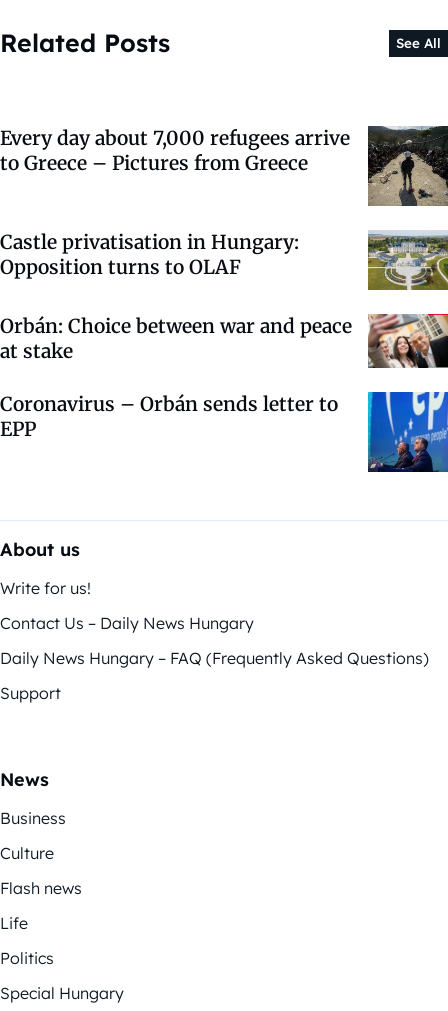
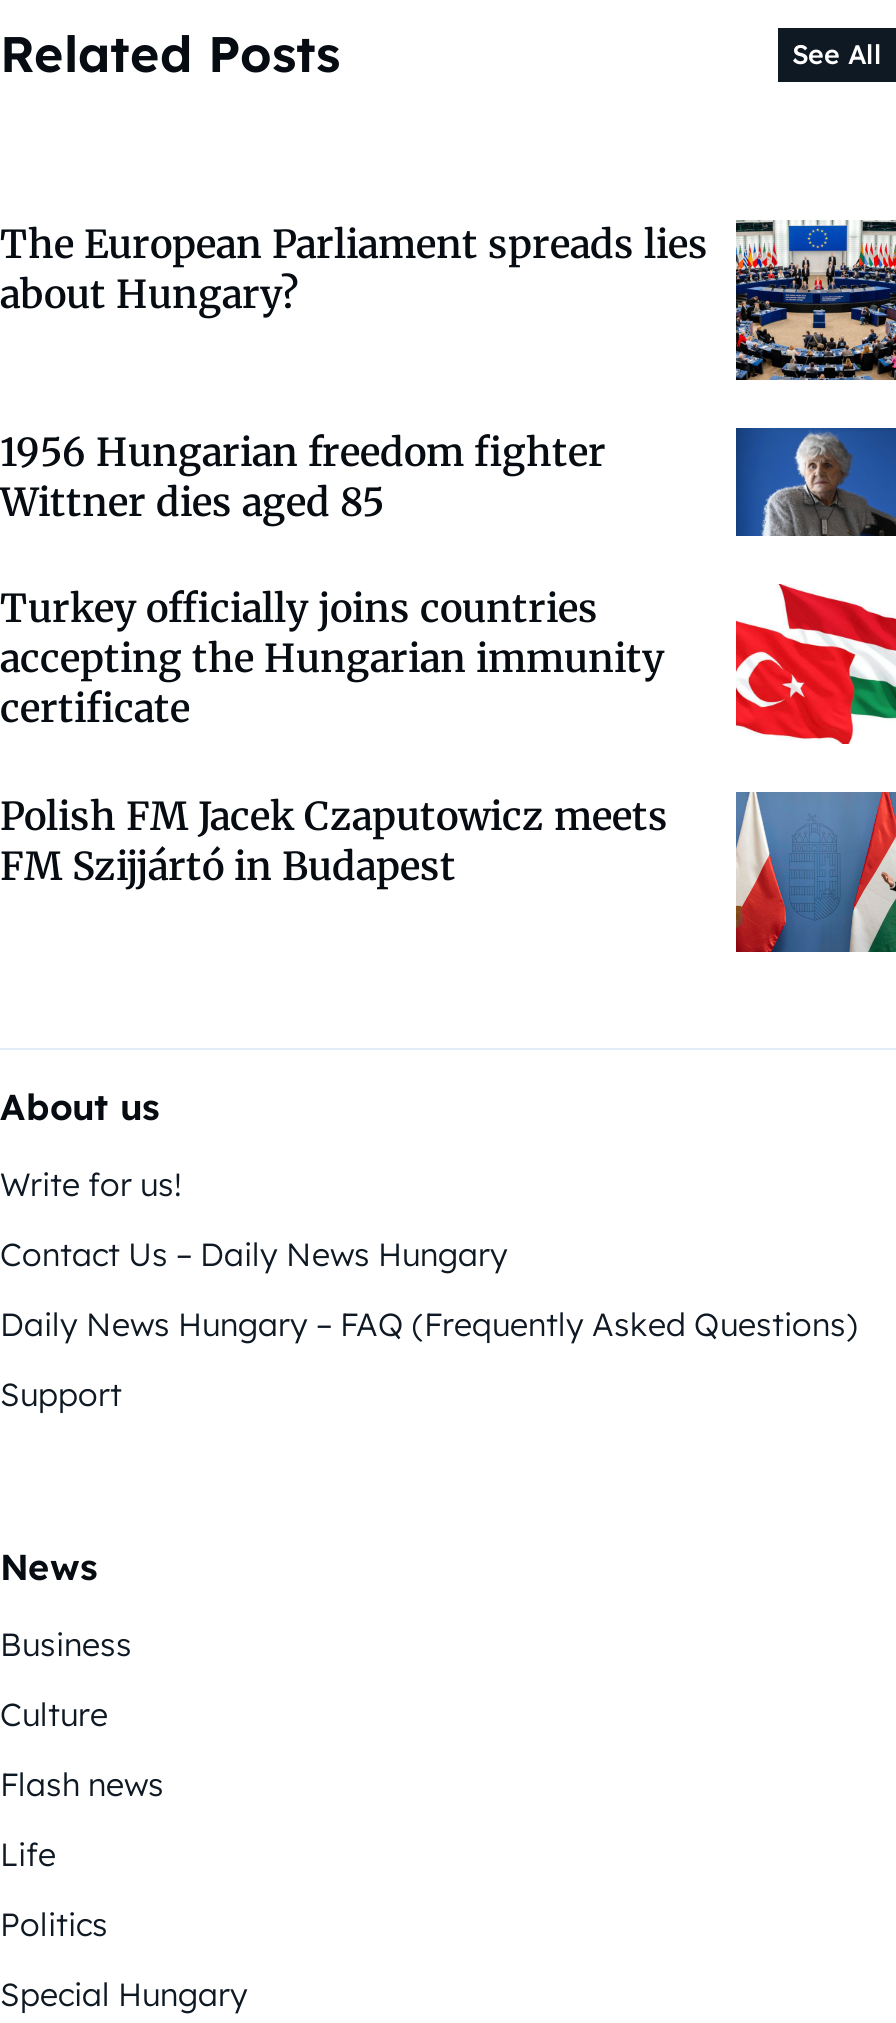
[0,125,445,207] [image] | Every day about 7,000 refugees arrive | to Greece – Pictures from Greece -> [0,220,890,382] [image] | The European Parliament spreads lies | about Hungary?
[0,230,299,279] Castle privatisation in Hungary: | Opposition turns to OLAF -> [0,428,606,526] 1956 Hungarian freedom fighter | Wittner dies aged 85
[367,230,445,291] [image] -> [734,426,890,548] [image]
[0,310,445,369] [image] | Orbán: Choice between war and peace | at stake -> [0,582,890,746] [image] | Turkey officially joins countries | accepting the Hungarian immunity | certificate
[0,391,445,473] [image] | Coronavirus – Orbán sends letter to | EPP -> [0,790,890,954] [image] | Polish FM Jacek Czaputowicz meets | FM Szijjártó in Budapest

